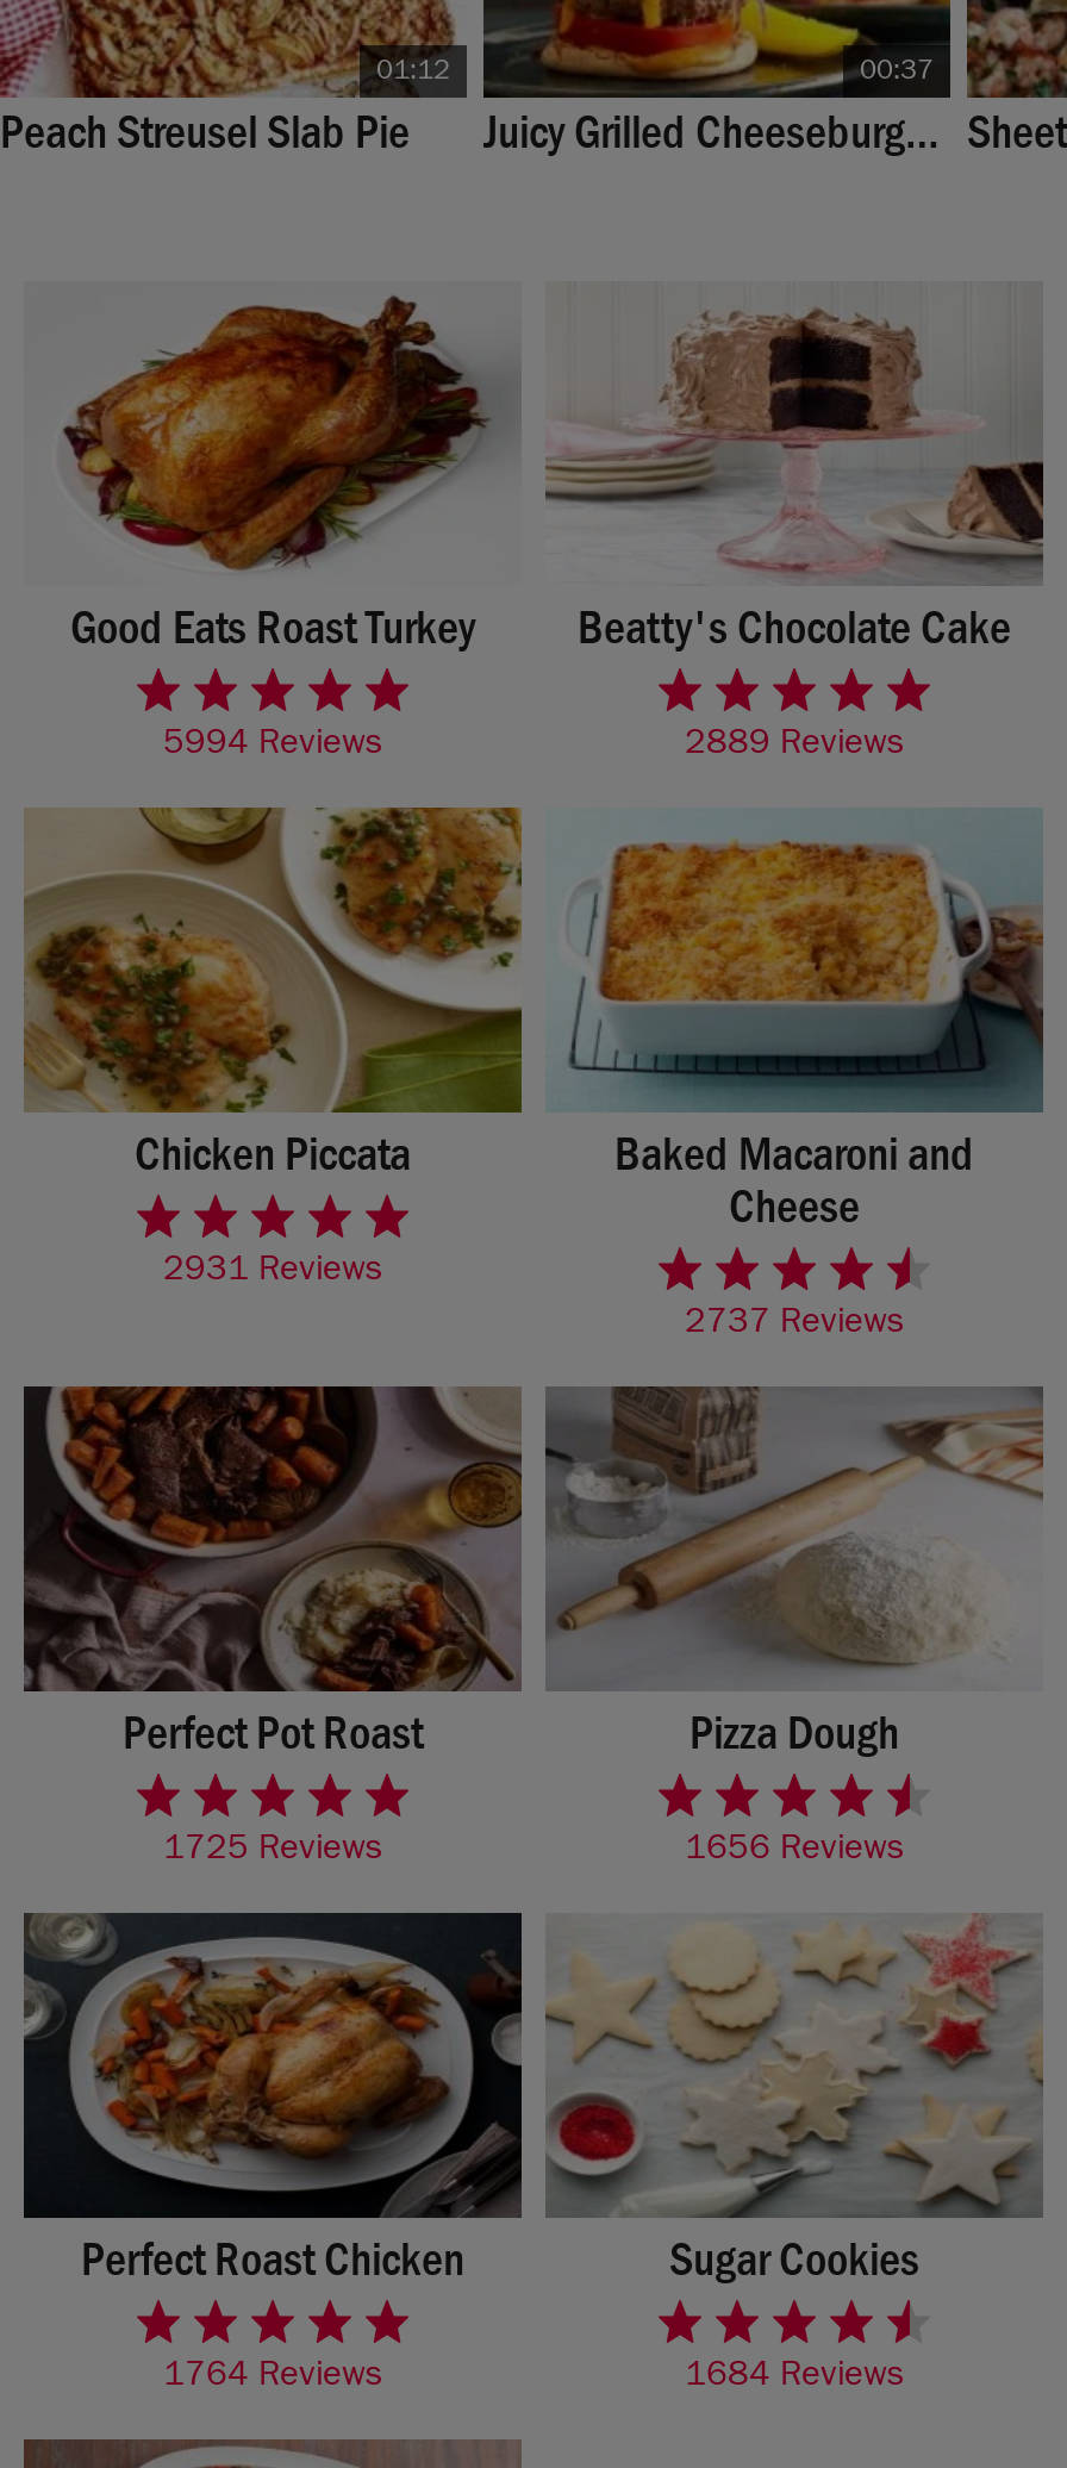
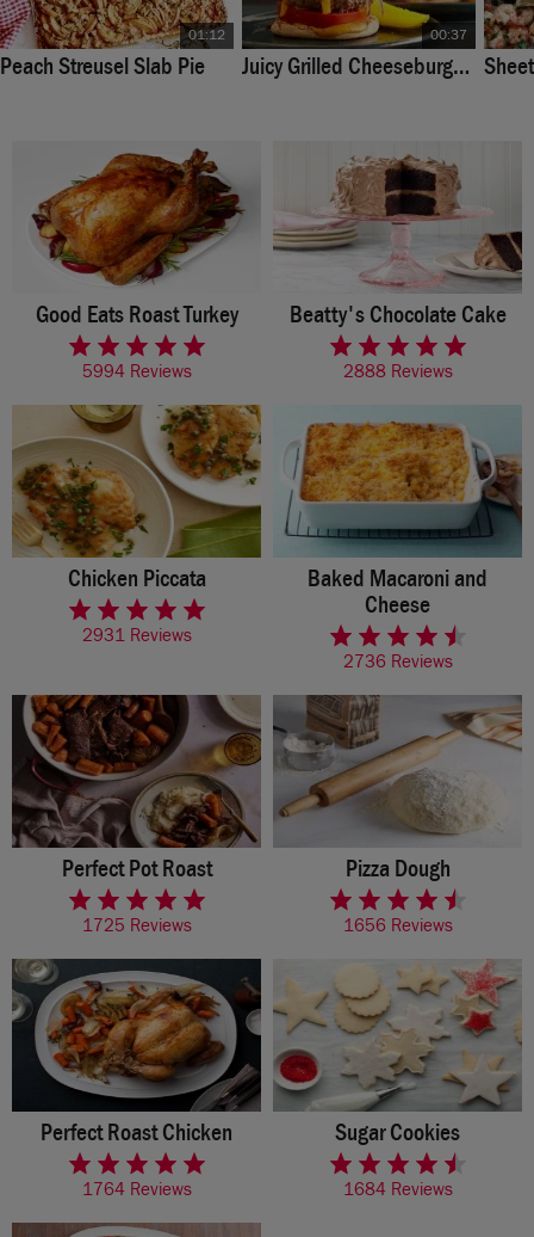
[685,729,904,765] 2889 Reviews -> [343,365,452,383] 2888 Reviews
[685,1308,904,1344] 2737 Reviews -> [343,656,452,674] 2736 Reviews

